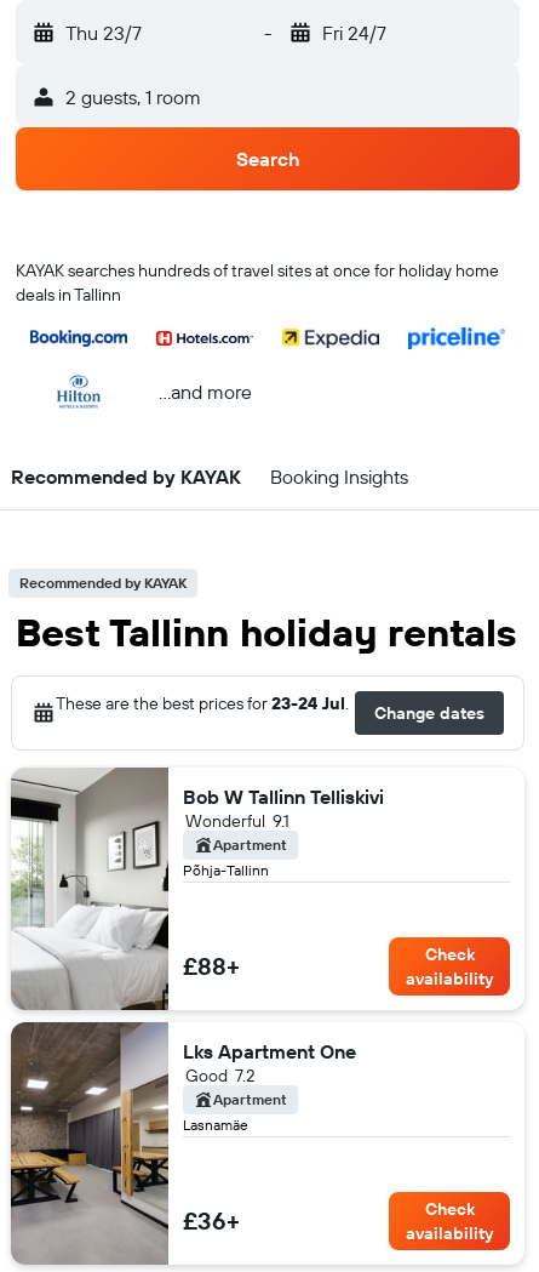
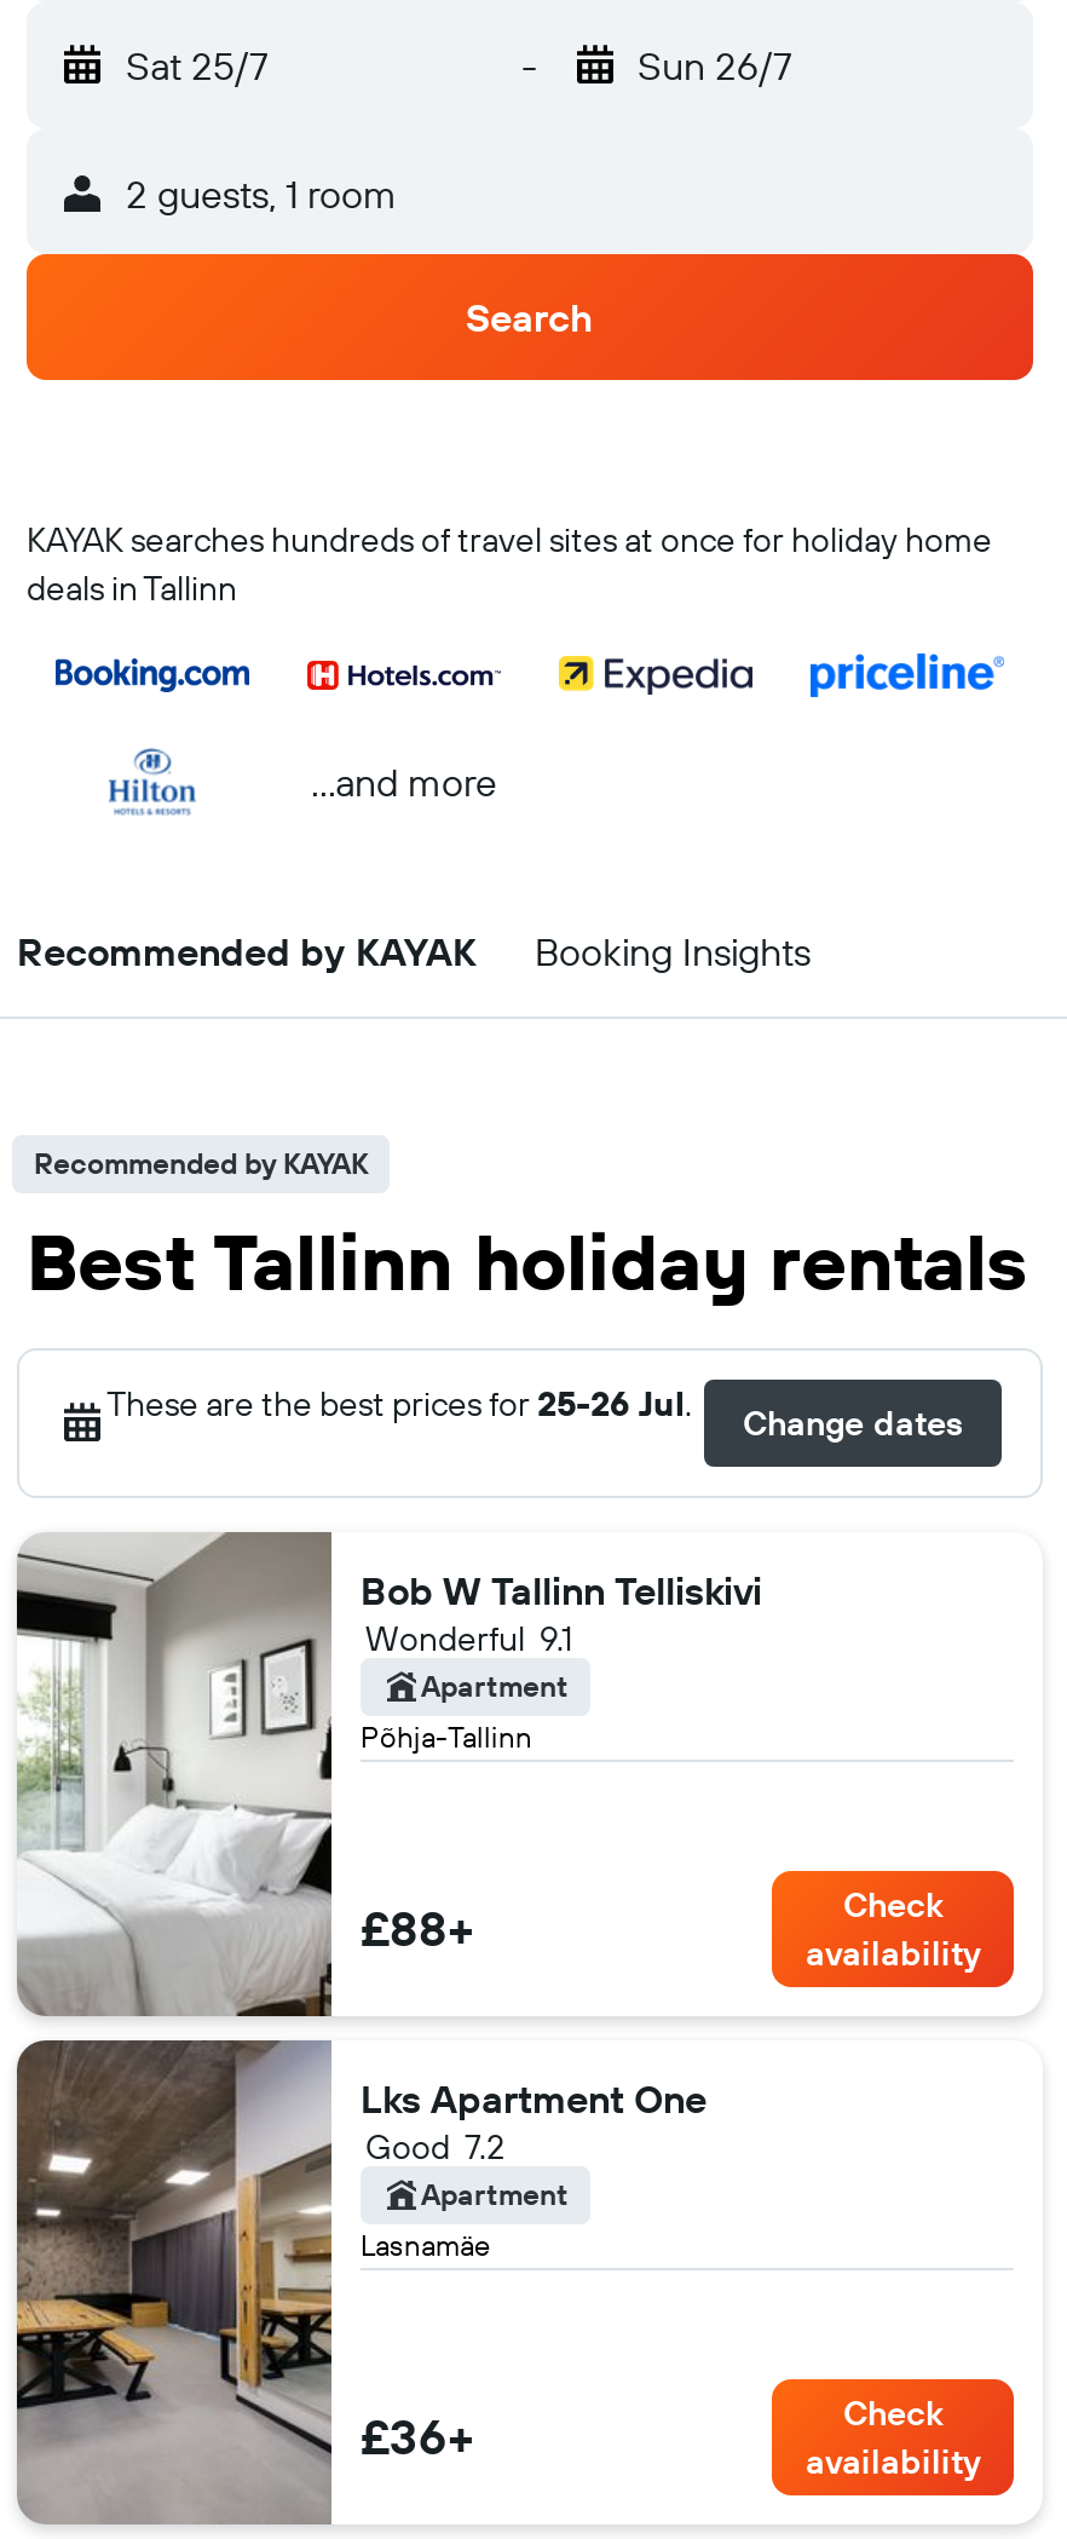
[65,21,142,45] Thu 23/7 -> [126,41,269,90] Sat 25/7
[322,21,386,45] Fri 24/7 -> [638,41,792,90] Sun 26/7
[56,692,349,714] These are the best prices for 23-24 Jul. -> [106,1382,692,1426] These are the best prices for 25-26 Jul.

